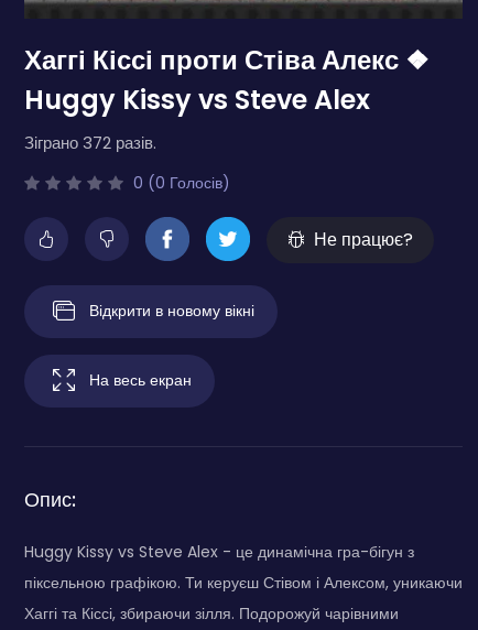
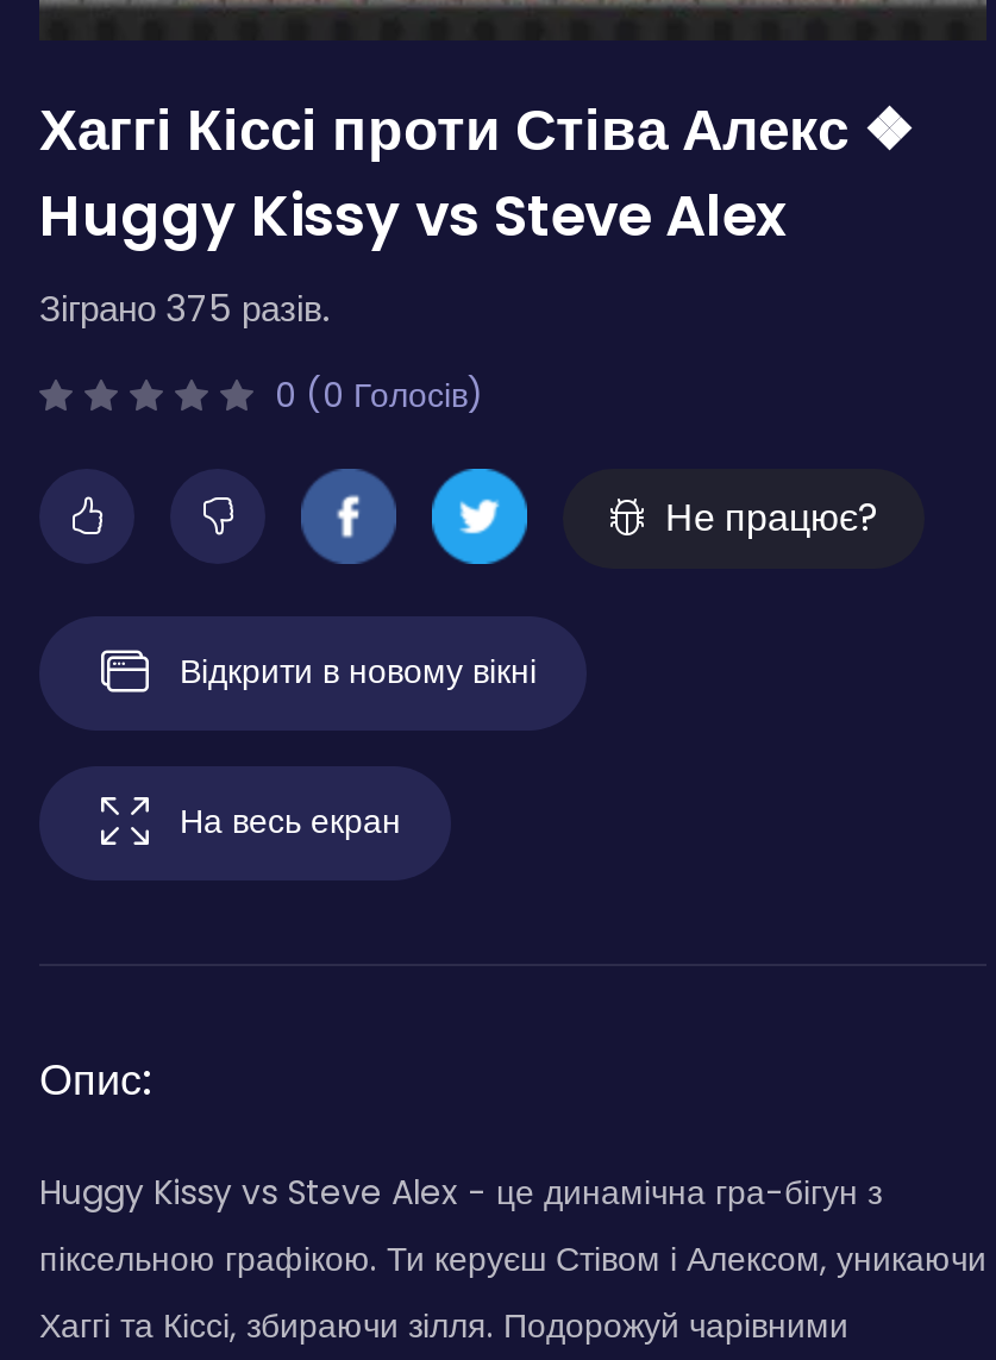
[24,131,156,154] Зіграно 372 разів. -> [39,283,330,333] Зіграно 375 разів.

